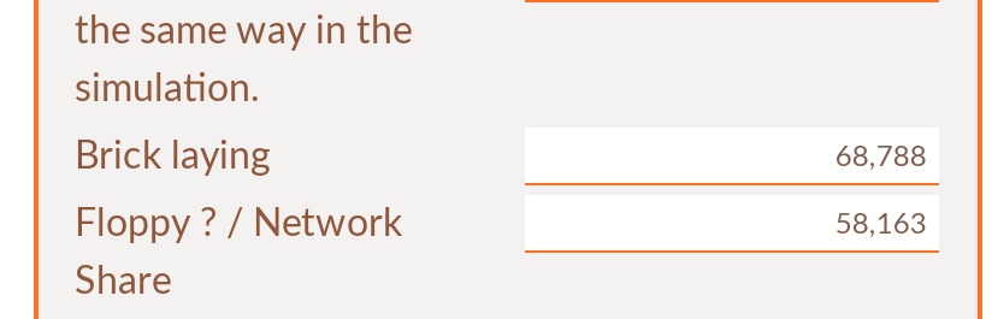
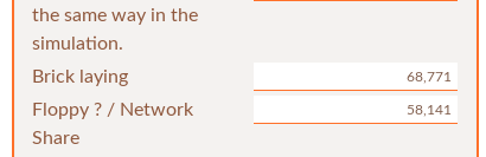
[835,142,927,171] 68,788 -> [406,70,452,84] 68,771
[835,209,927,238] 58,163 -> [406,103,452,117] 58,141

